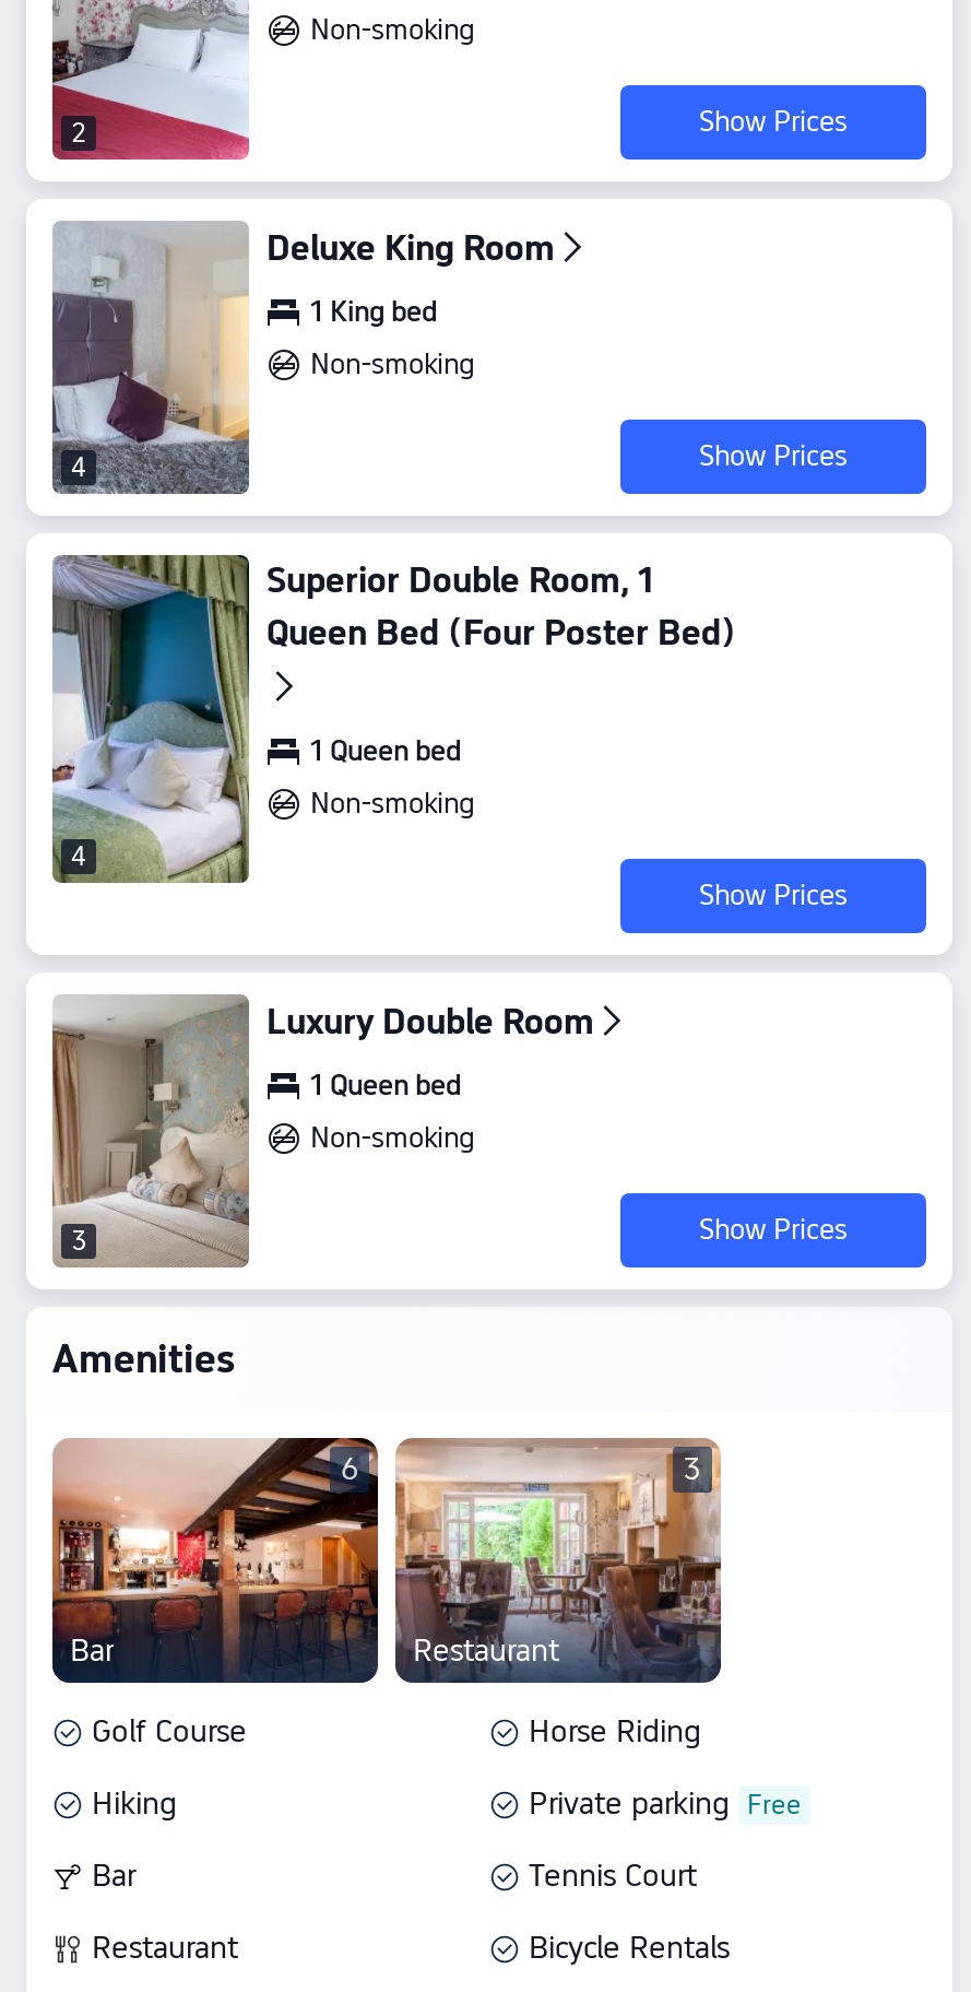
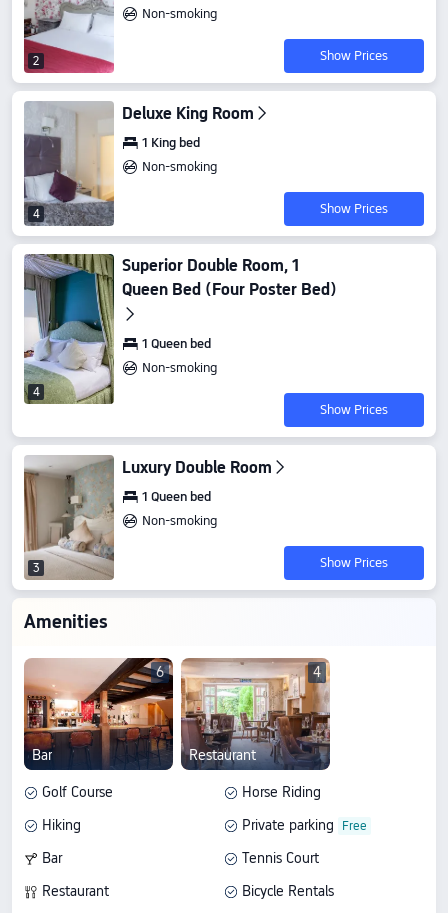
[684,1451,701,1486] 3 -> [313,664,321,680] 4

